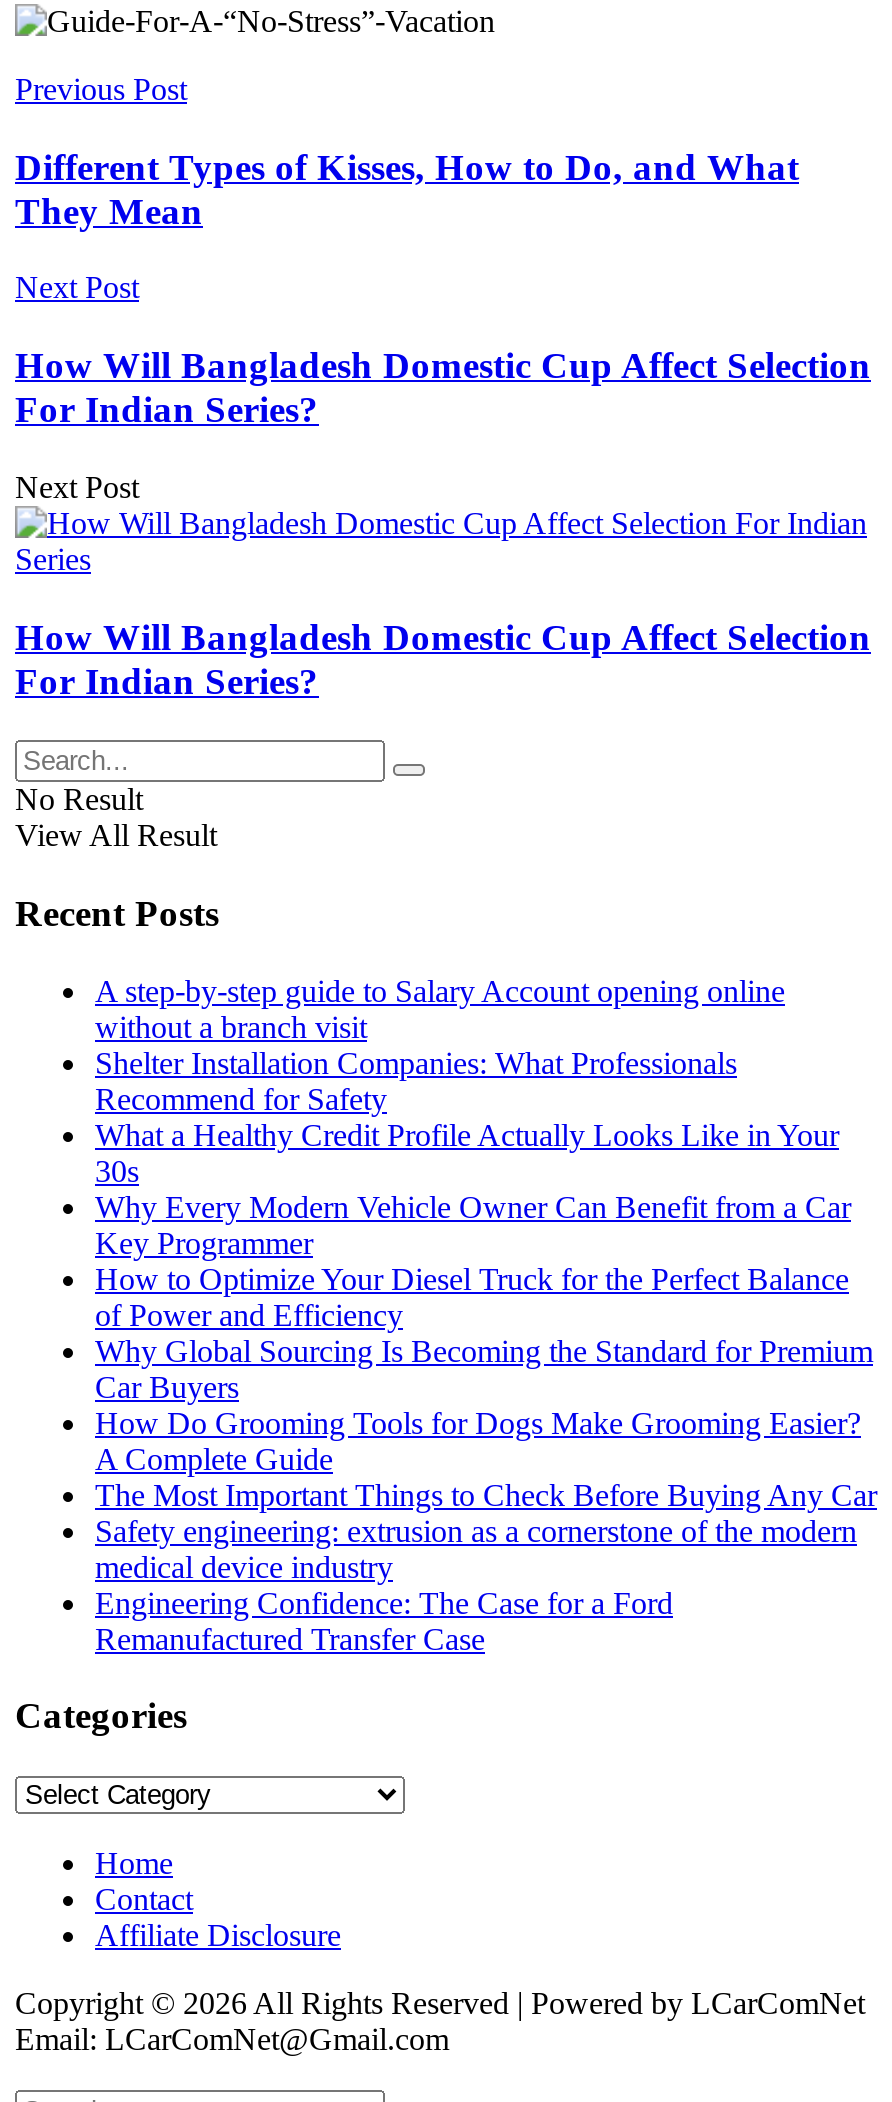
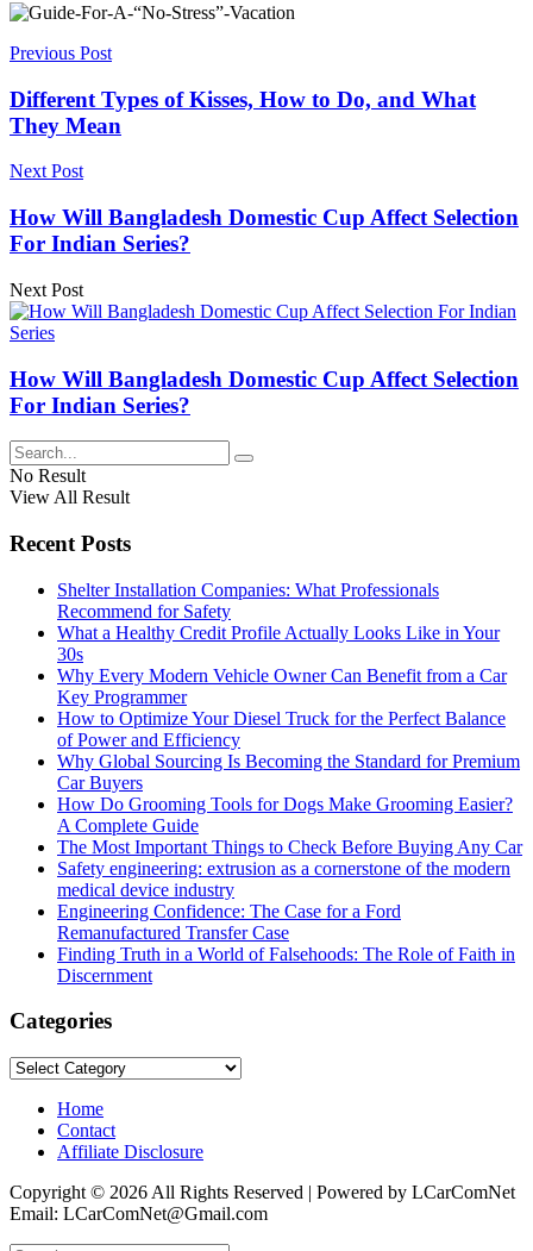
[95,974,785,1044] A step-by-step guide to Salary Account opening online | without a branch visit -> none
moved [95,1046,877,1656] -> [57,579,522,942]: Shelter Installation Companies: What Professionals | Recommend for Safety | What a Healthy Credit Profile Actually Looks Like in Your | ... | Engineering Confidence: The Case for a Ford | Remanufactured Transfer Case
none -> [57,944,515,985] Finding Truth in a World of Falsehoods: The Role of Faith in | Discernment

